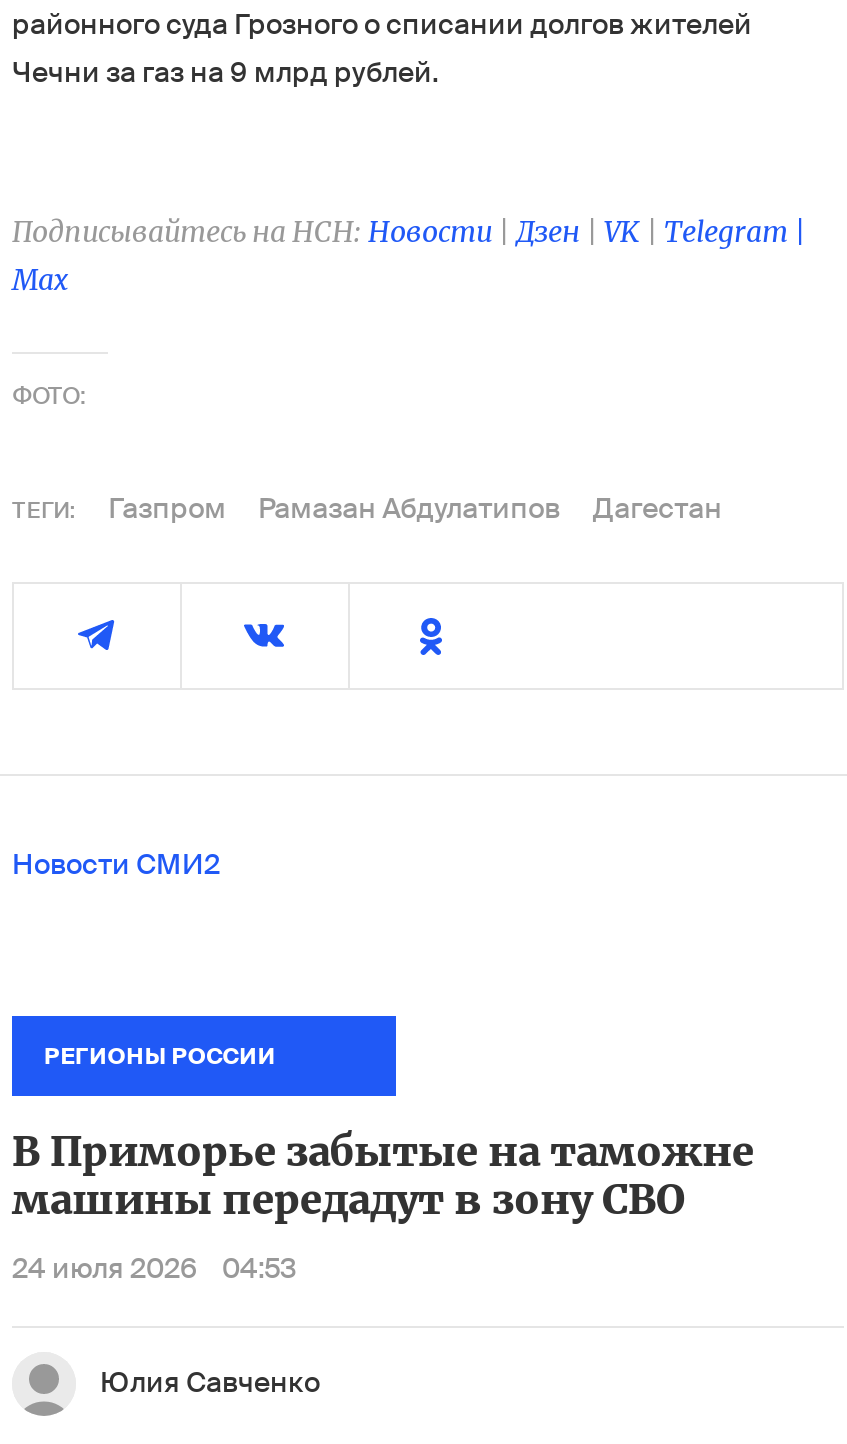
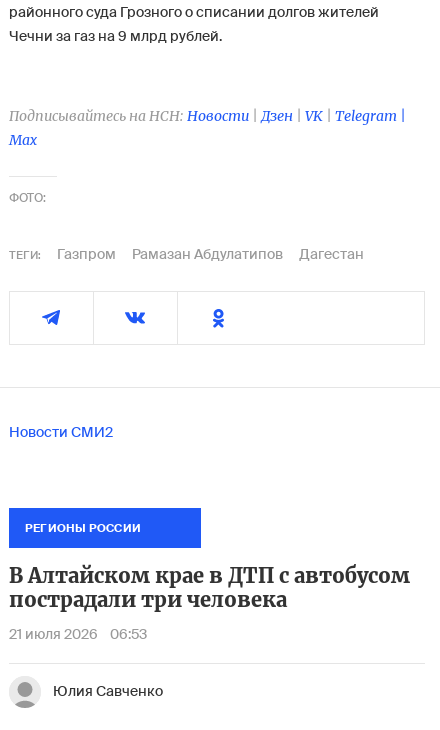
[12,1126,754,1224] В Приморье забытые на таможне | машины передадут в зону СВО -> [9,563,410,612] В Алтайском крае в ДТП с автобусом | пострадали три человека
[12,1250,296,1286] 24 июля 2026 | 04:53 -> [9,625,147,643] 21 июля 2026 | 06:53

